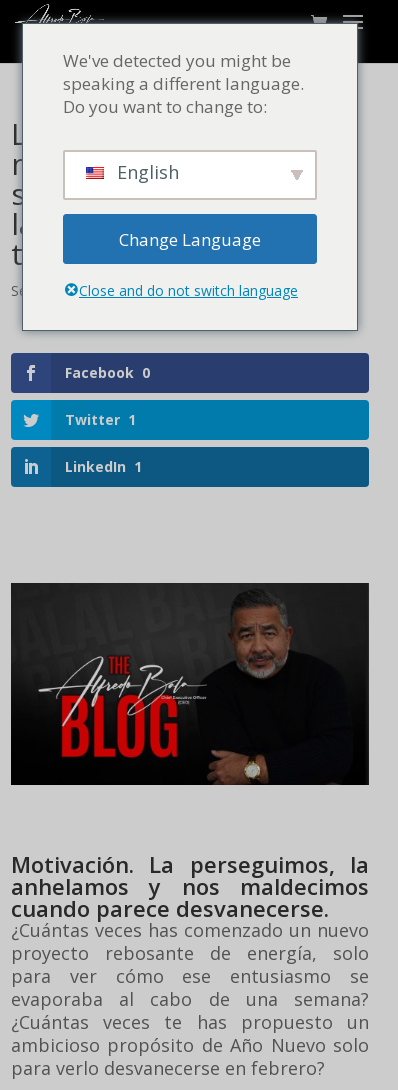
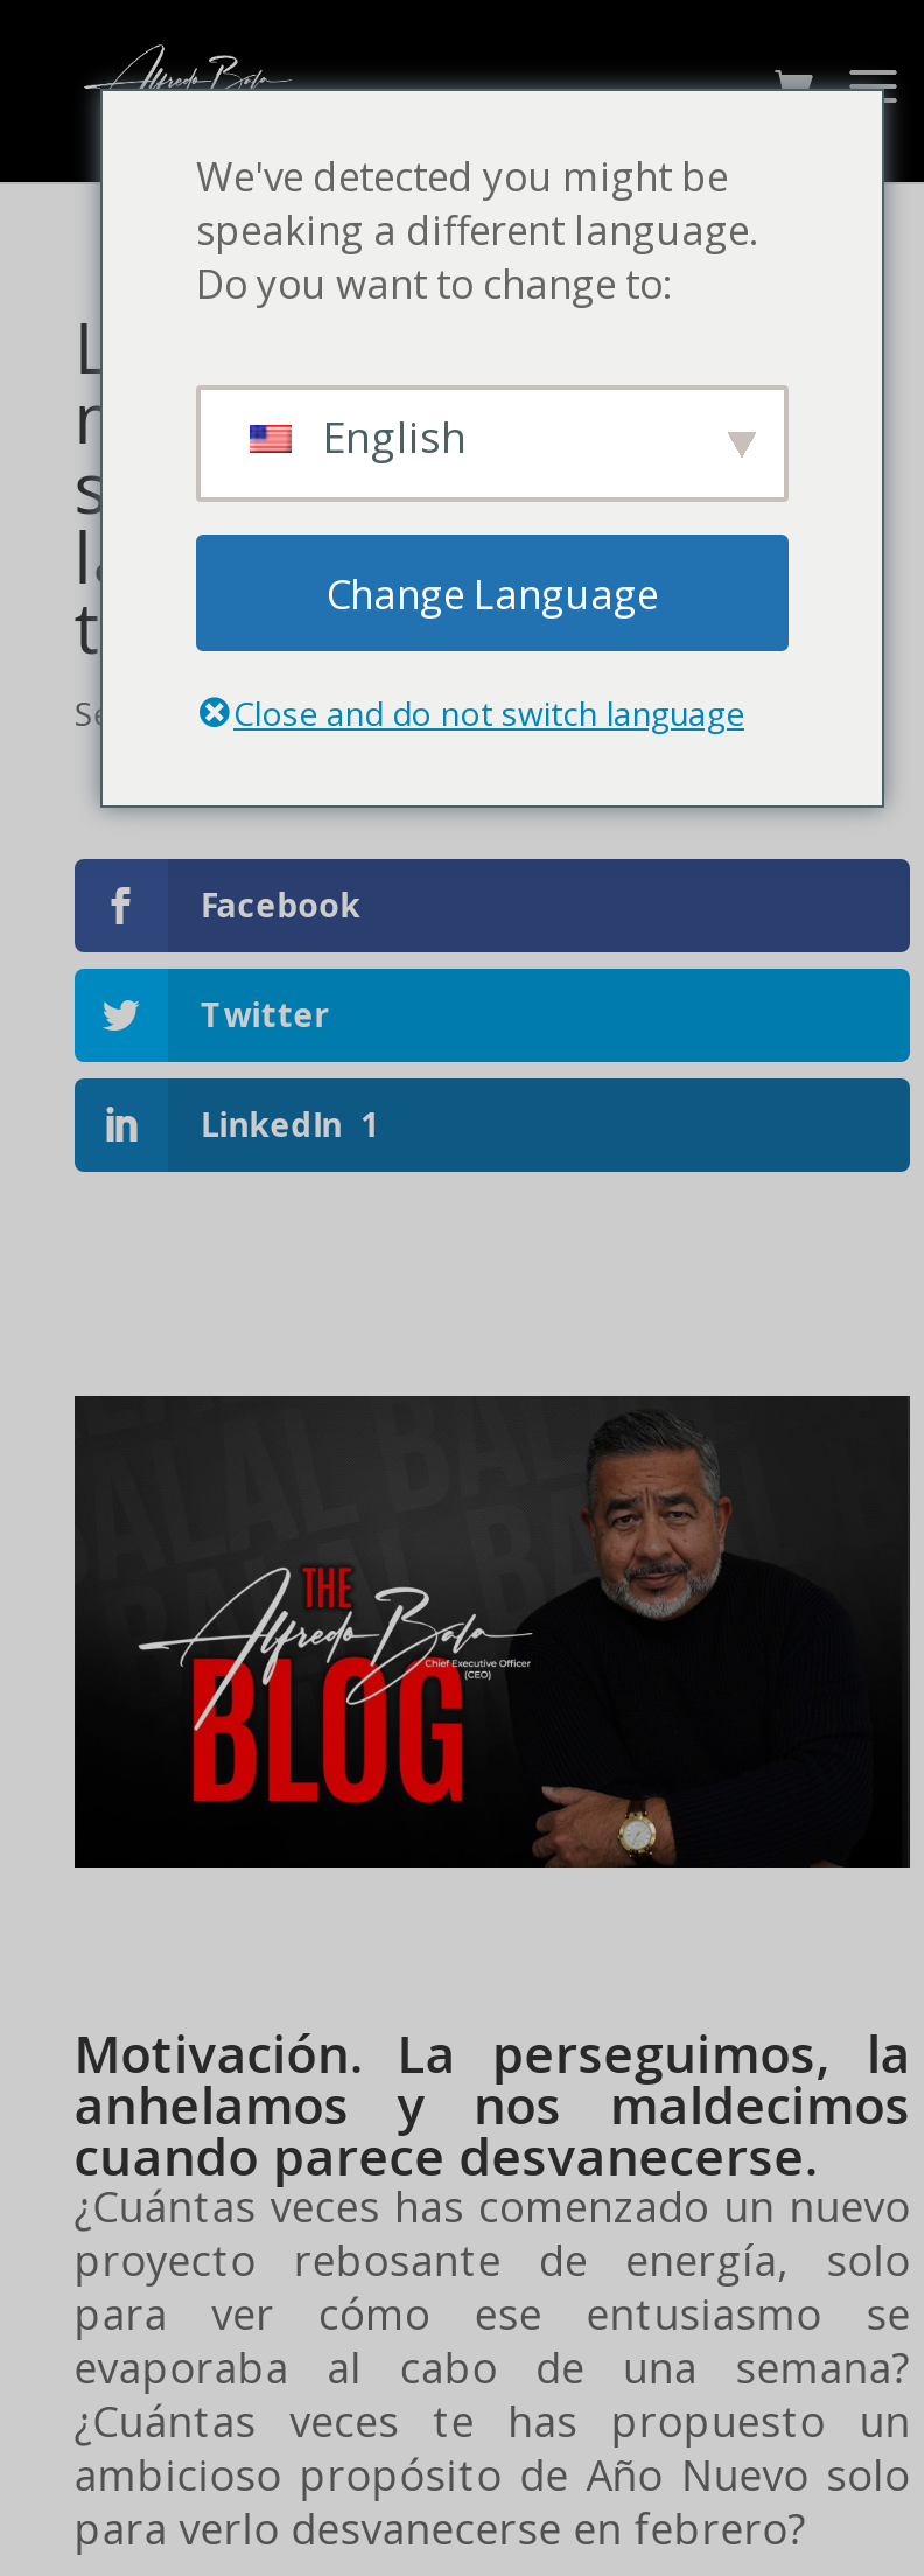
[65,363,150,382] Facebook 0 -> [200,882,361,927] Facebook
[65,410,136,429] Twitter 1 -> [200,993,329,1037] Twitter

